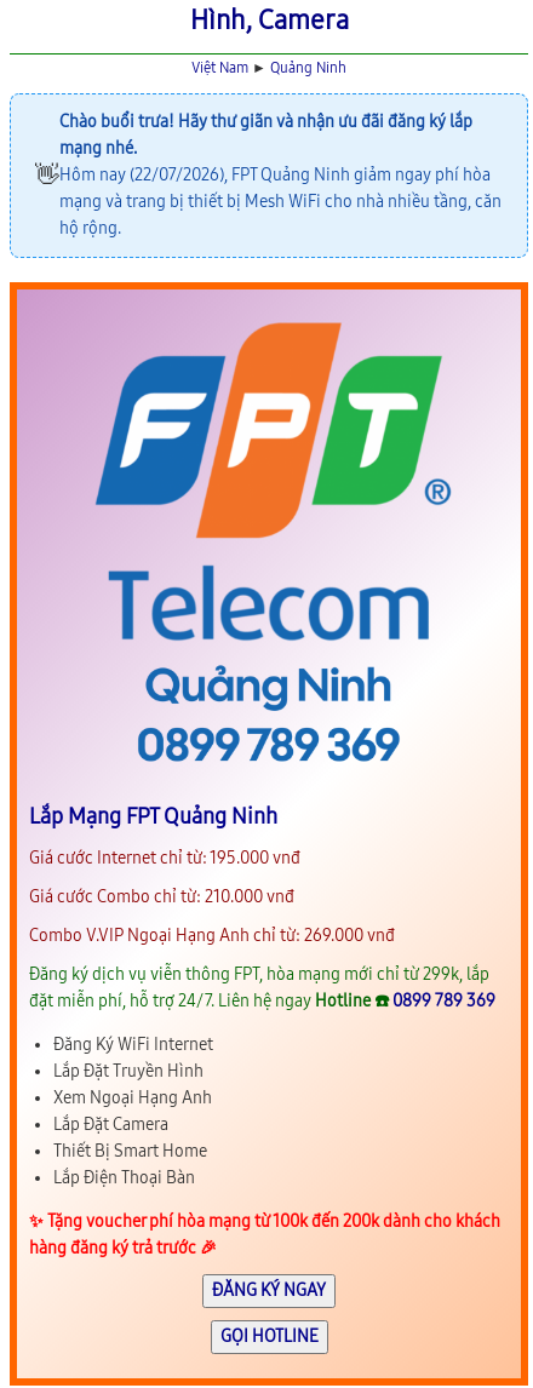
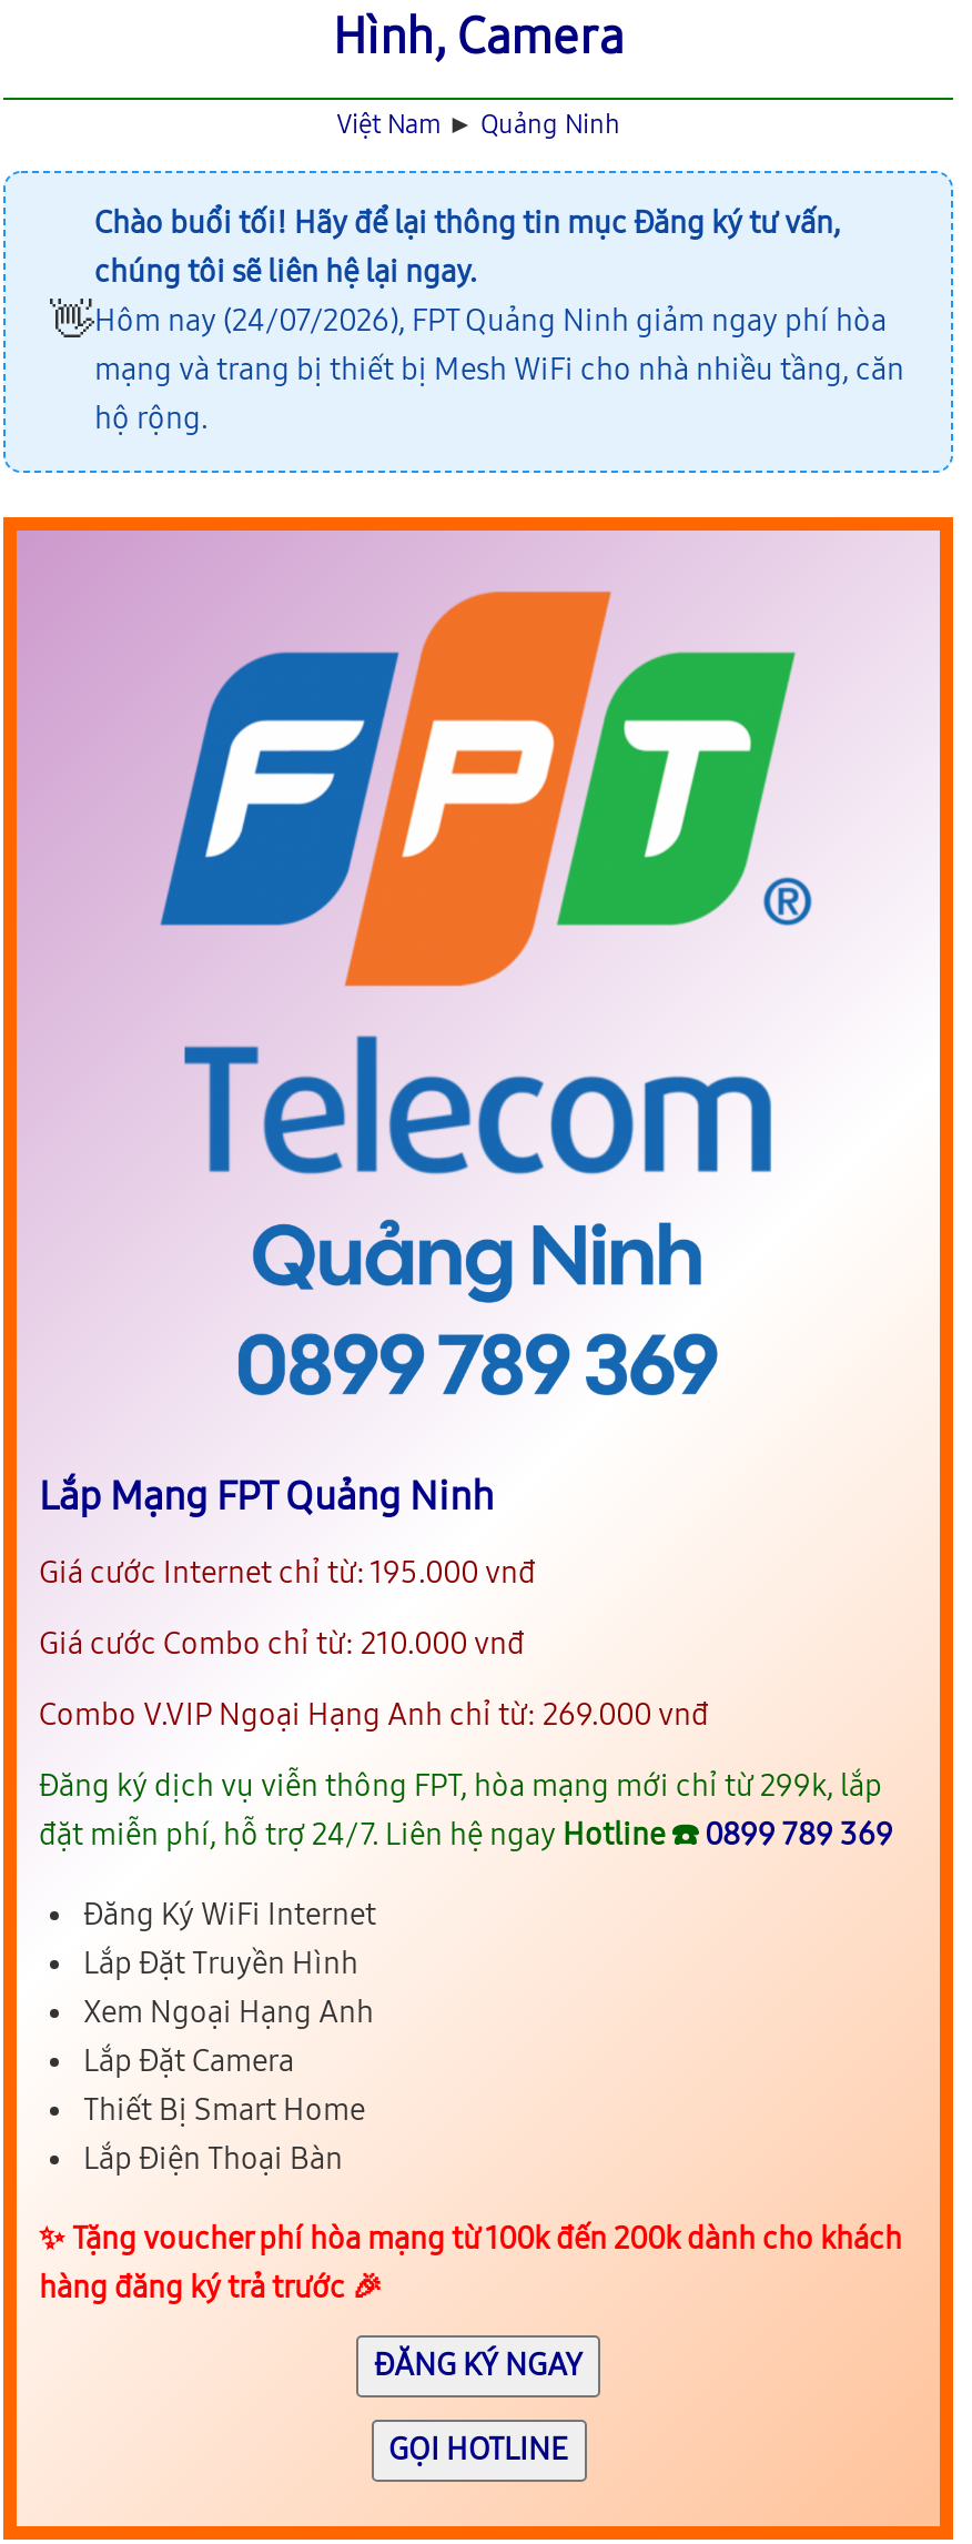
[59,112,491,186] Chào buổi trưa! Hãy thư giãn và nhận ưu đãi đăng ký lắp | mạng nhé. | Hôm nay (22/07/2026), FPT Quảng Ninh giảm ngay phí hòa -> [94,205,887,340] Chào buổi tối! Hãy để lại thông tin mục Đăng ký tư vấn, | chúng tôi sẽ liên hệ lại ngay. | Hôm nay (24/07/2026), FPT Quảng Ninh giảm ngay phí hòa

